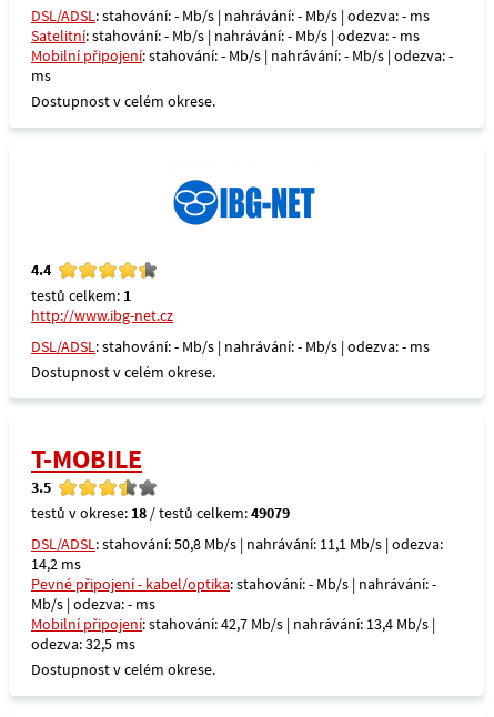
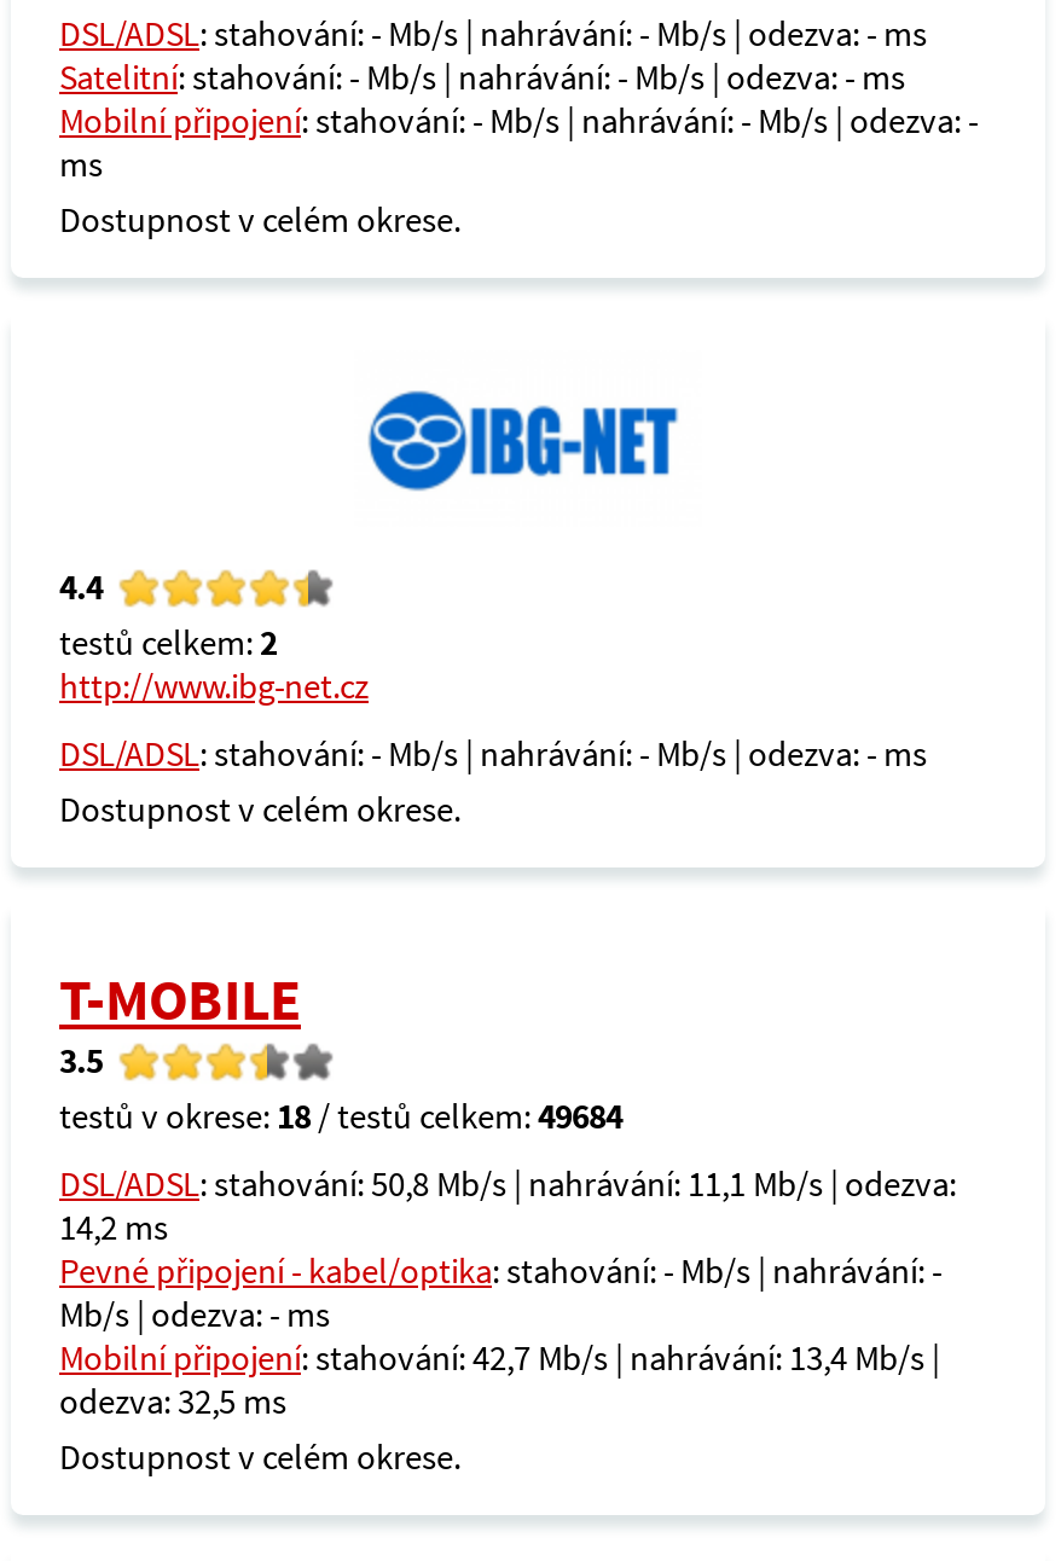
[31,285,131,305] testů celkem: 1 -> [59,621,277,665] testů celkem: 2
[31,503,290,523] testů v okrese: 18 / testů celkem: 49079 -> [59,1095,622,1138] testů v okrese: 18 / testů celkem: 49684

